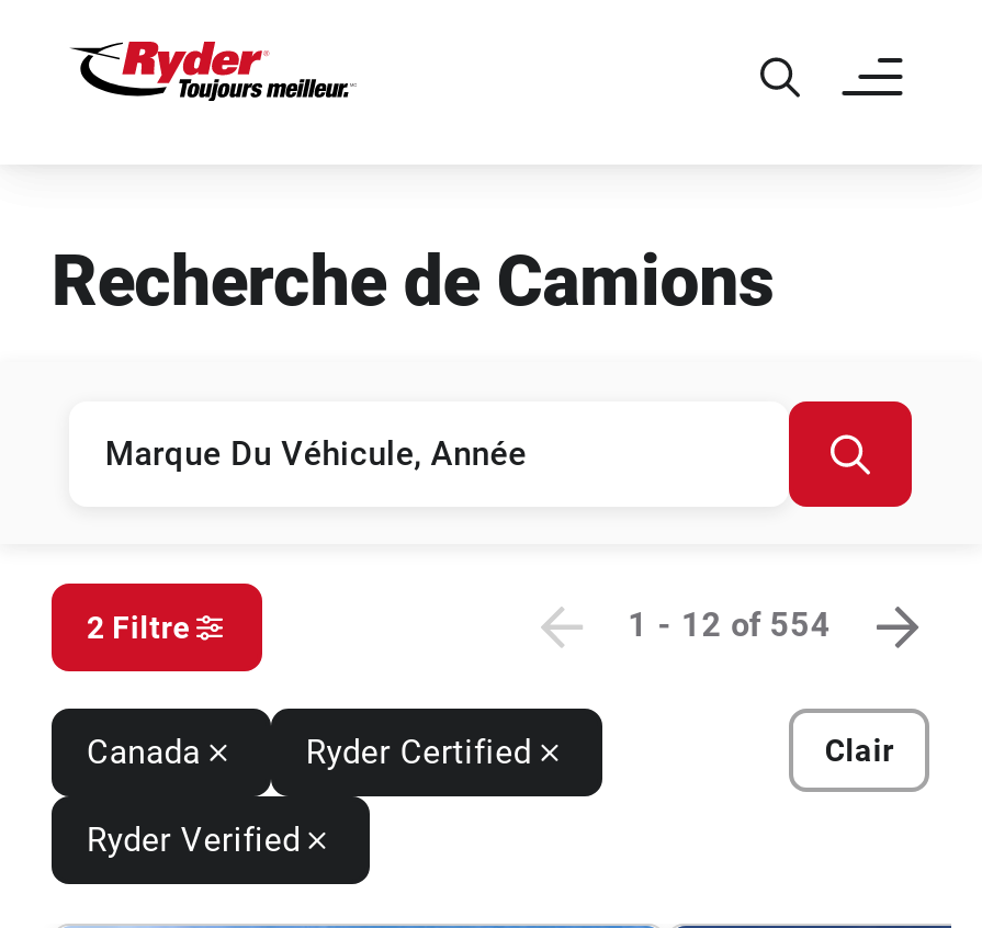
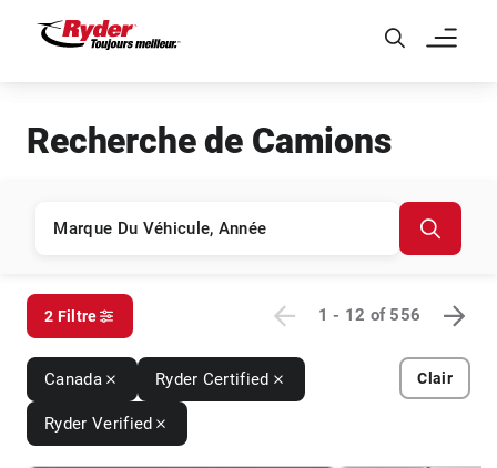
[628,606,831,646] 1 - 12 of 554 -> [318,305,421,325] 1 - 12 of 556

